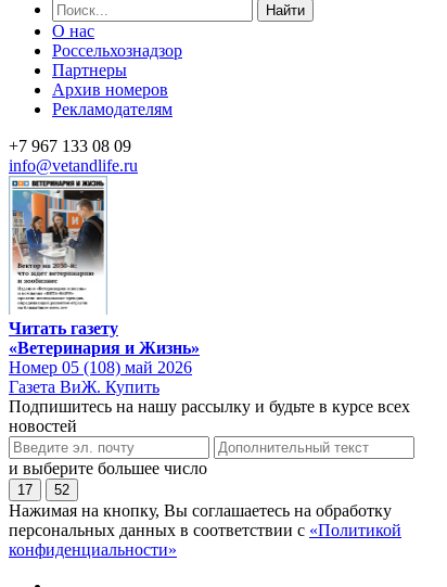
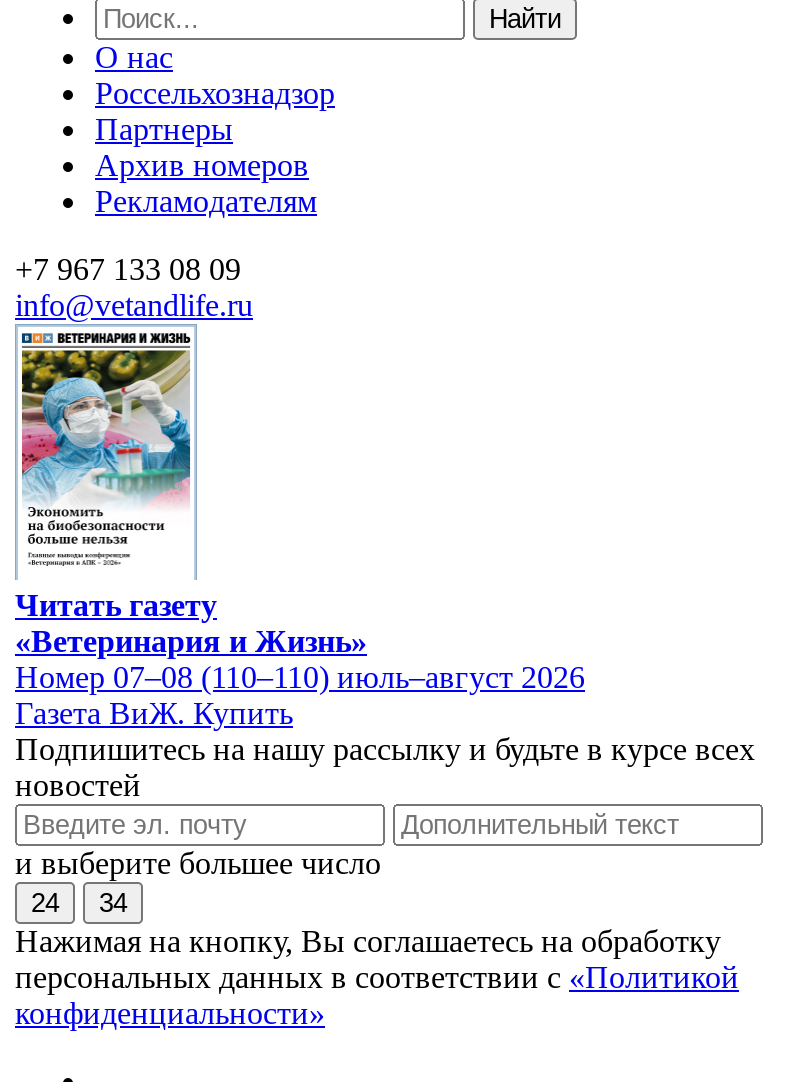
[12,189,105,310] [image] -> [19,348,191,570] [image]
[9,358,192,376] Номер 05 (108) май 2026 -> [15,659,585,693] Номер 07–08 (110–110) июль–август 2026
[17,481,33,498] 17 -> [31,887,59,917] 24
[54,481,69,498] 52 -> [99,887,127,917] 34

